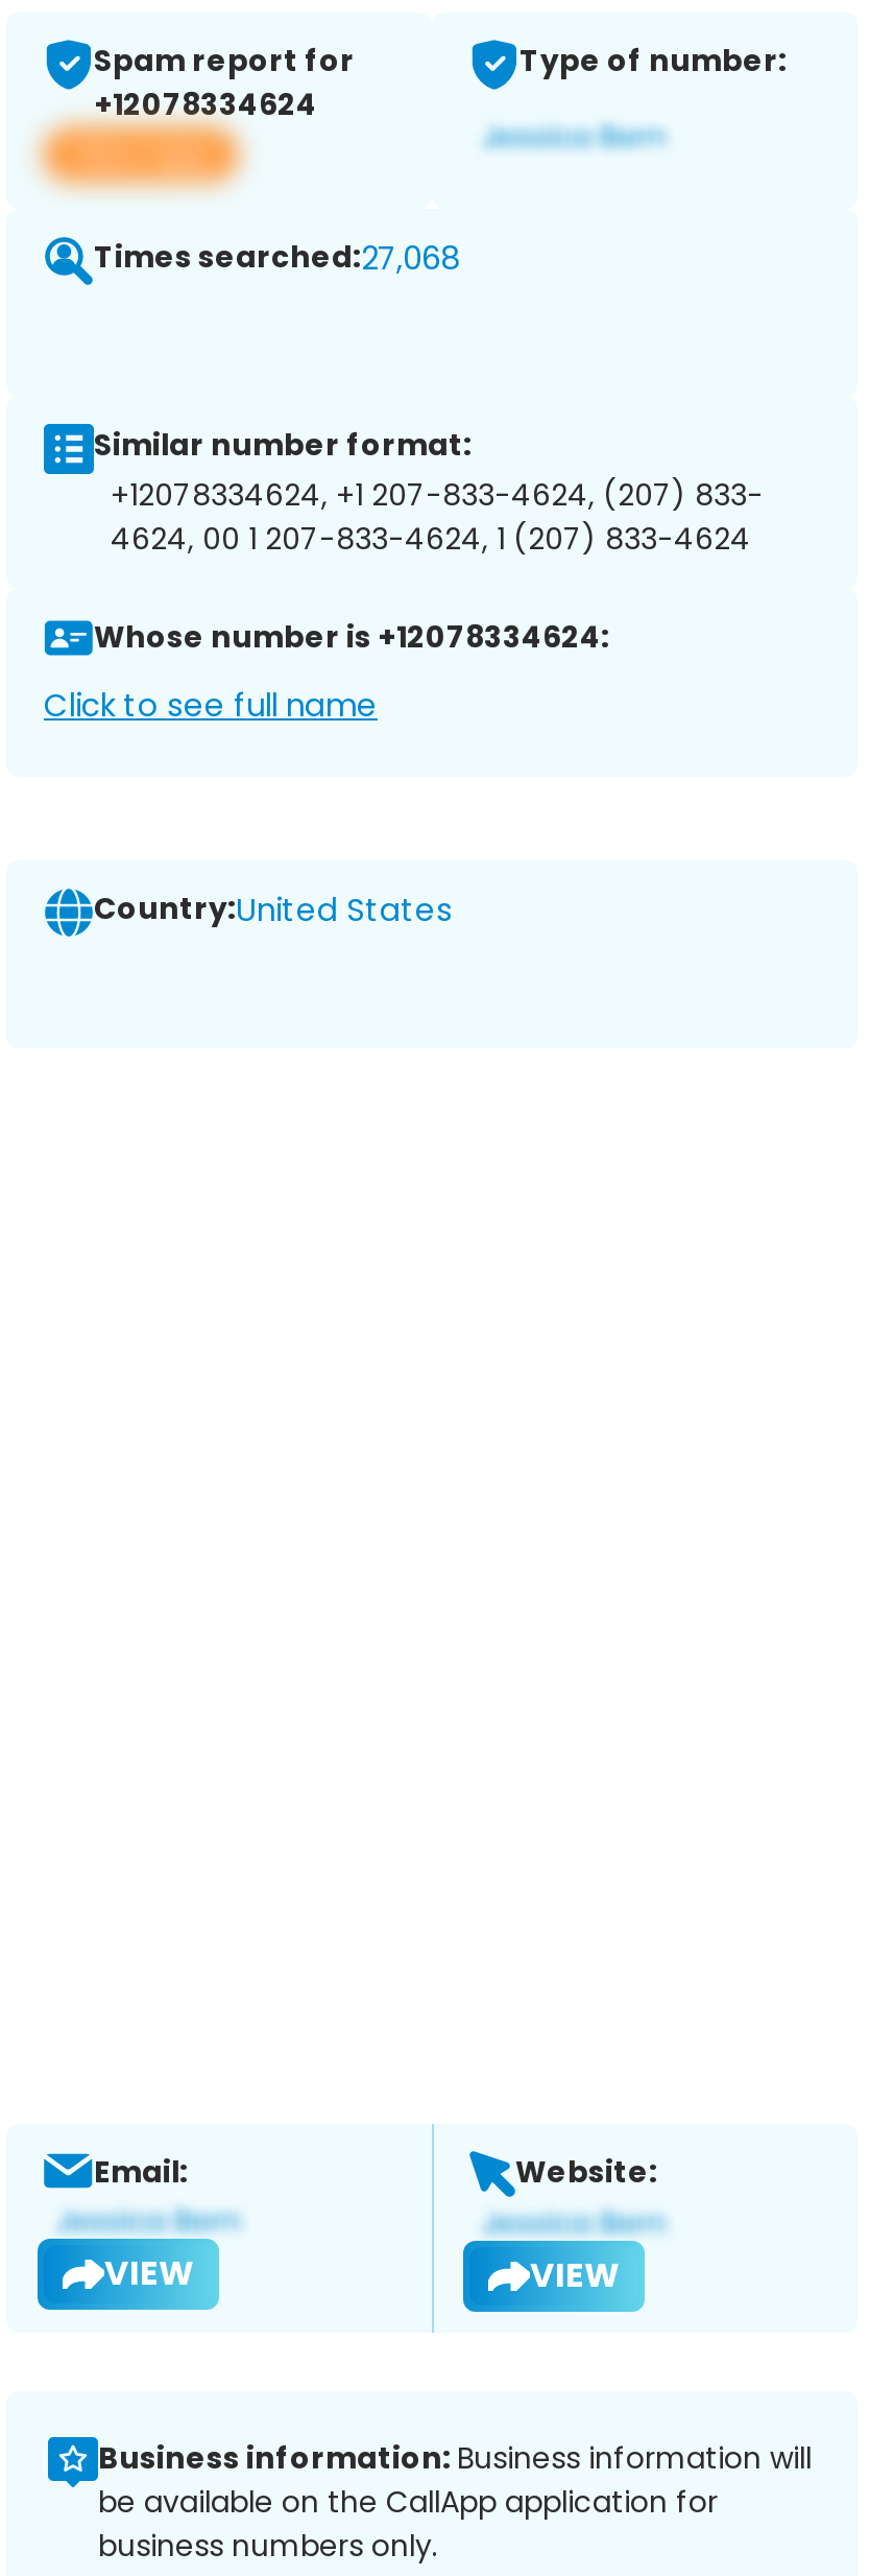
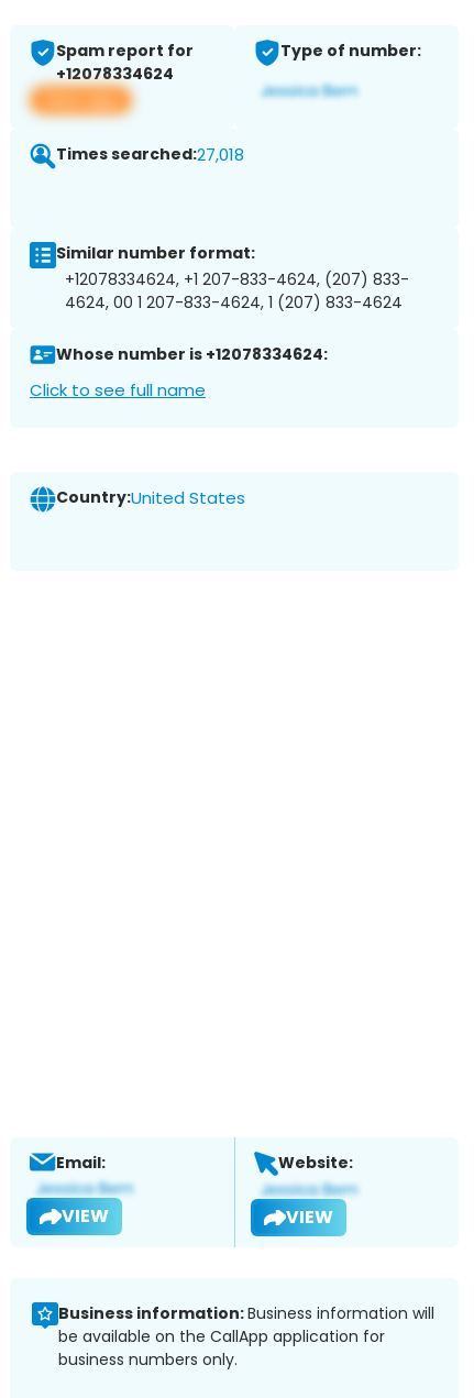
[94,236,459,280] Times searched:27,068 -> [56,143,244,166] Times searched:27,018

